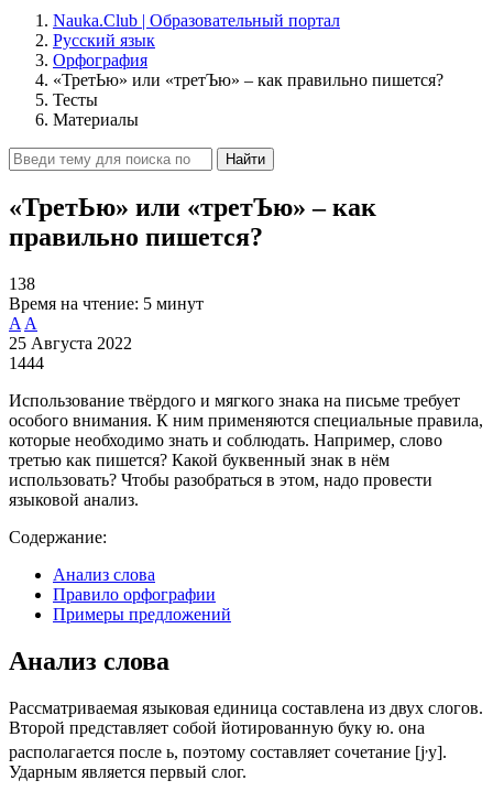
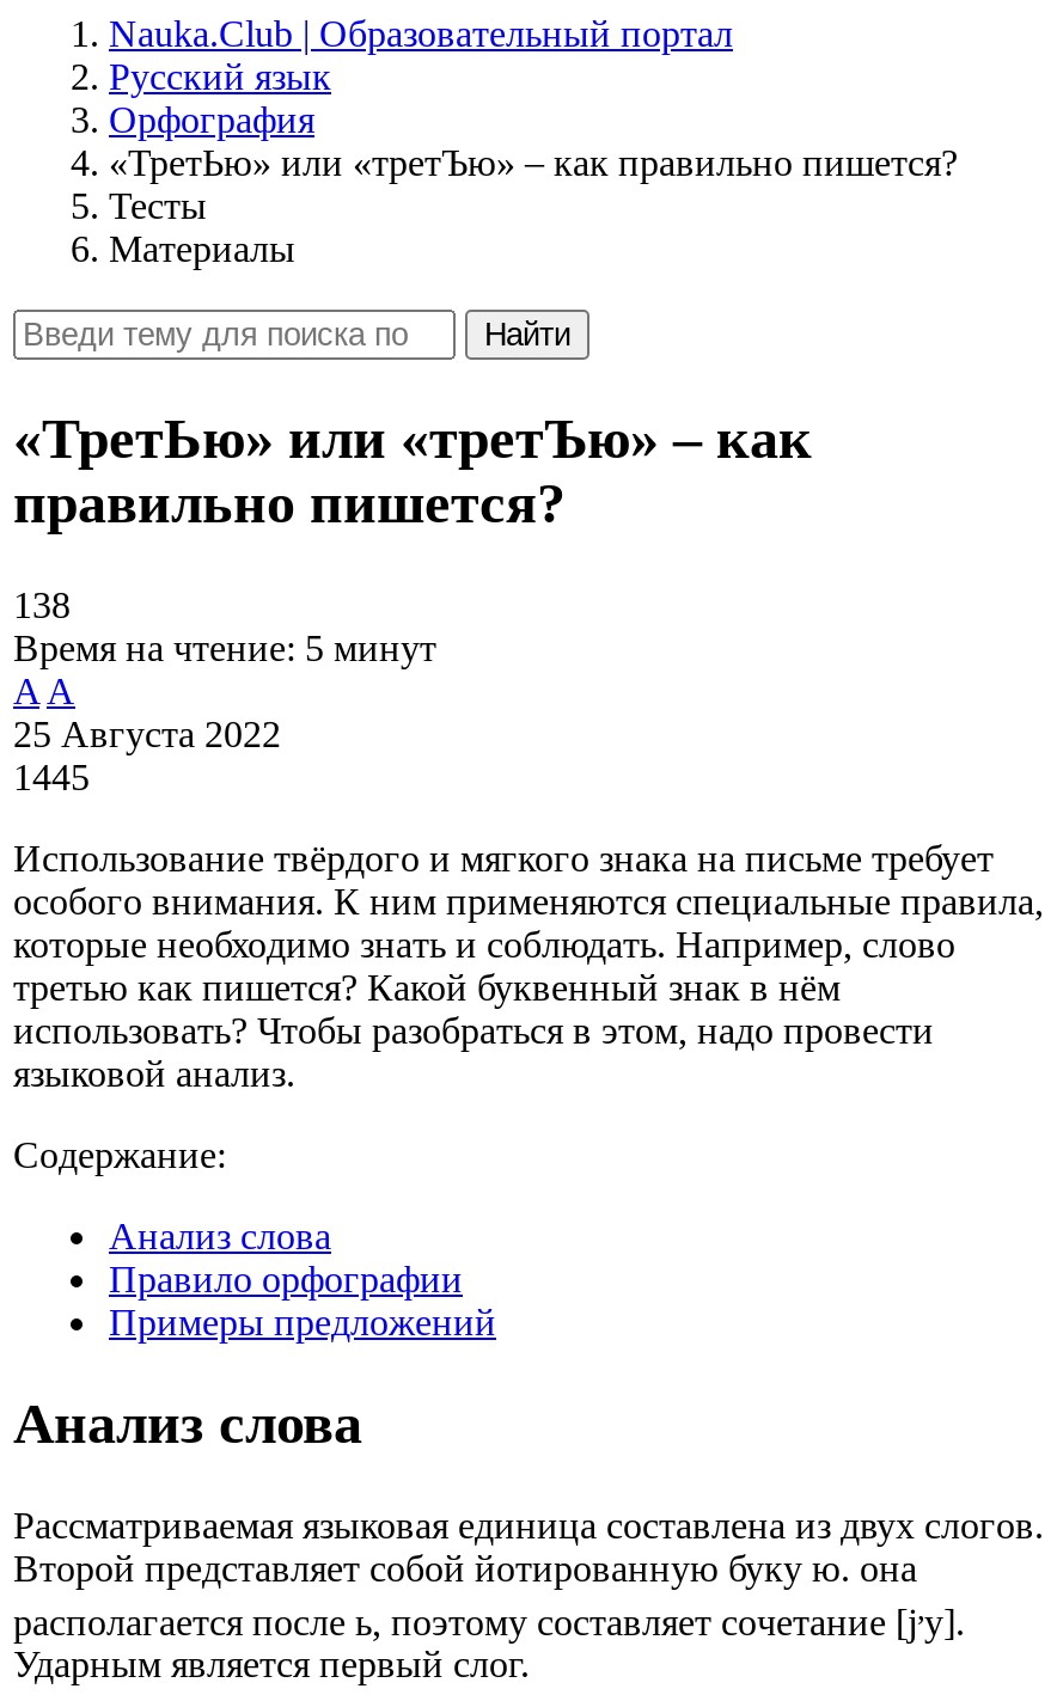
[9,353,44,372] 1444 -> [13,756,90,797] 1445

